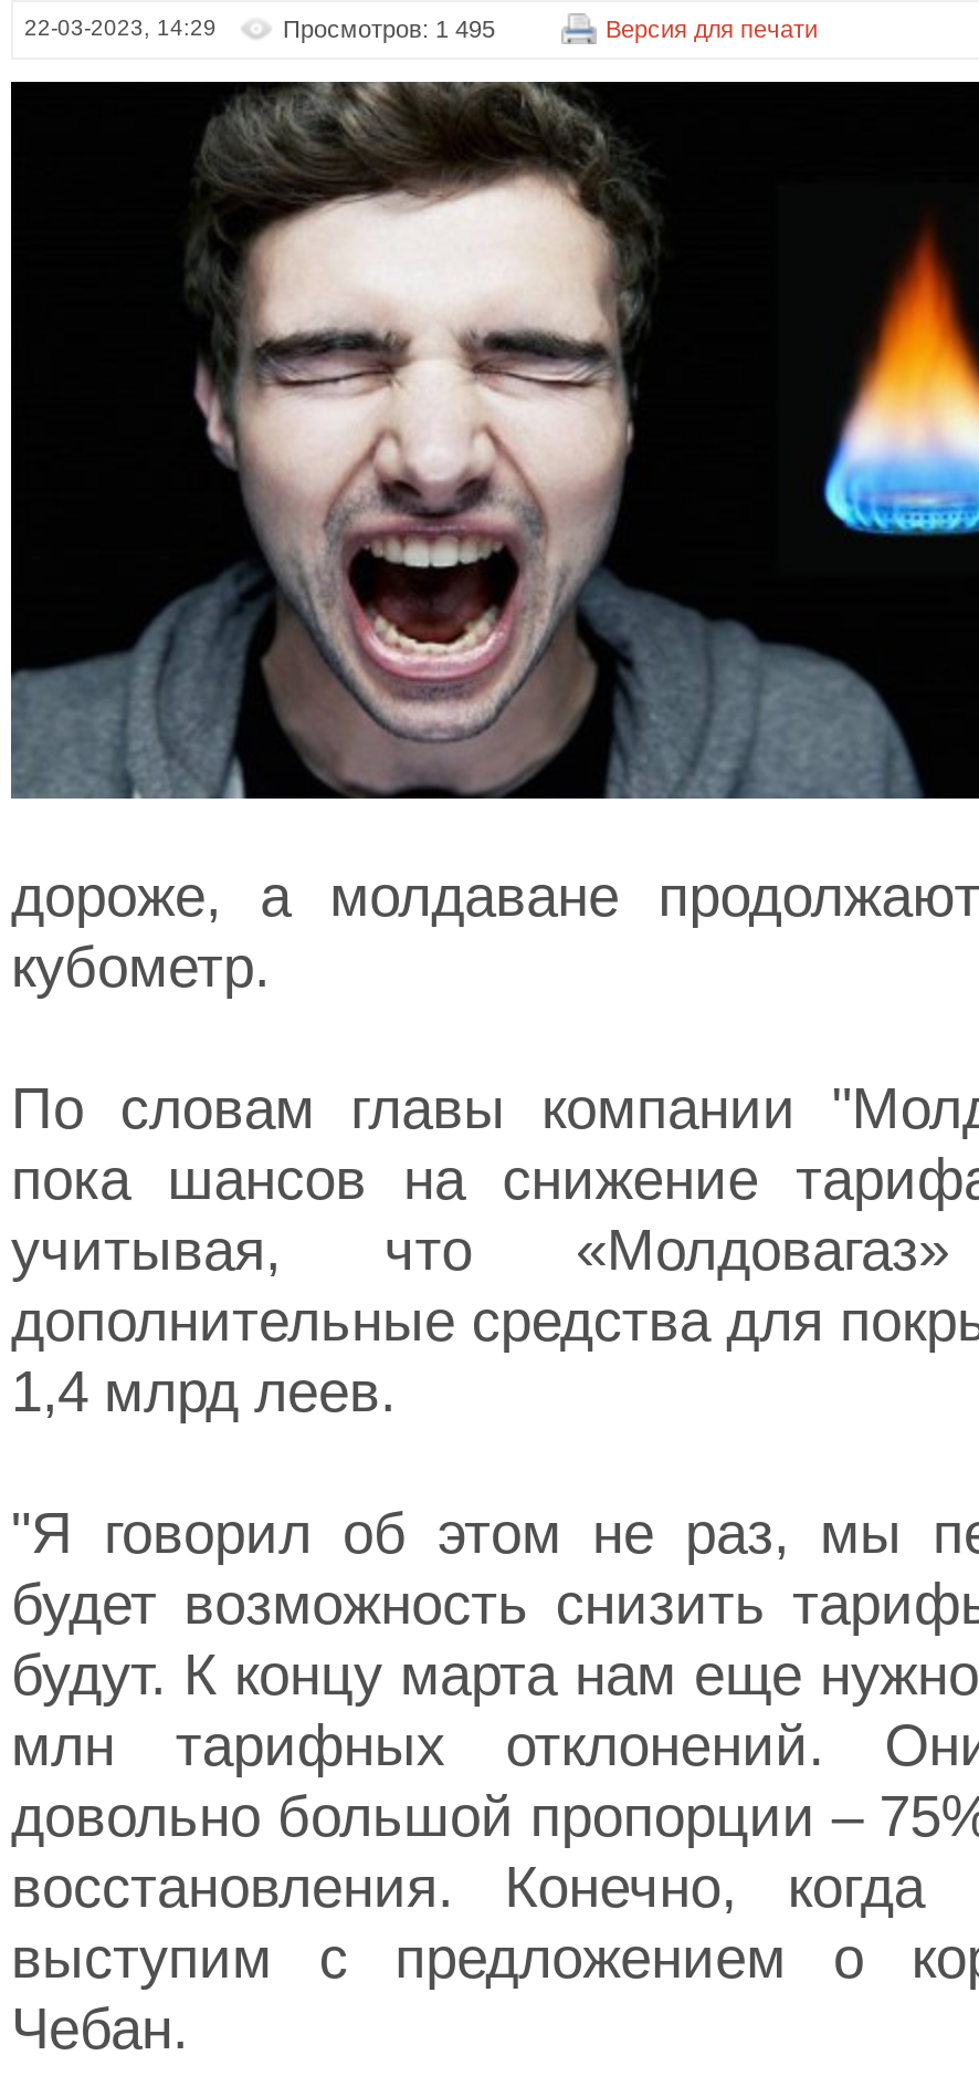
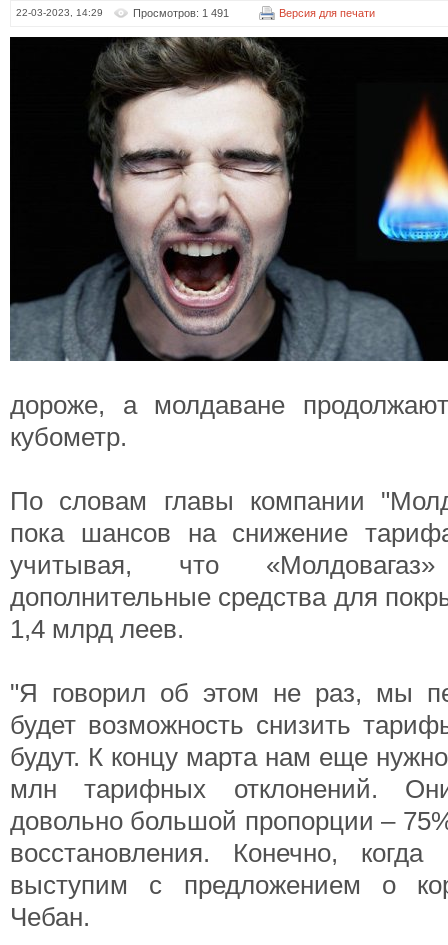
[283,15,495,42] Просмотров: 1 495 -> [133,7,229,19] Просмотров: 1 491

